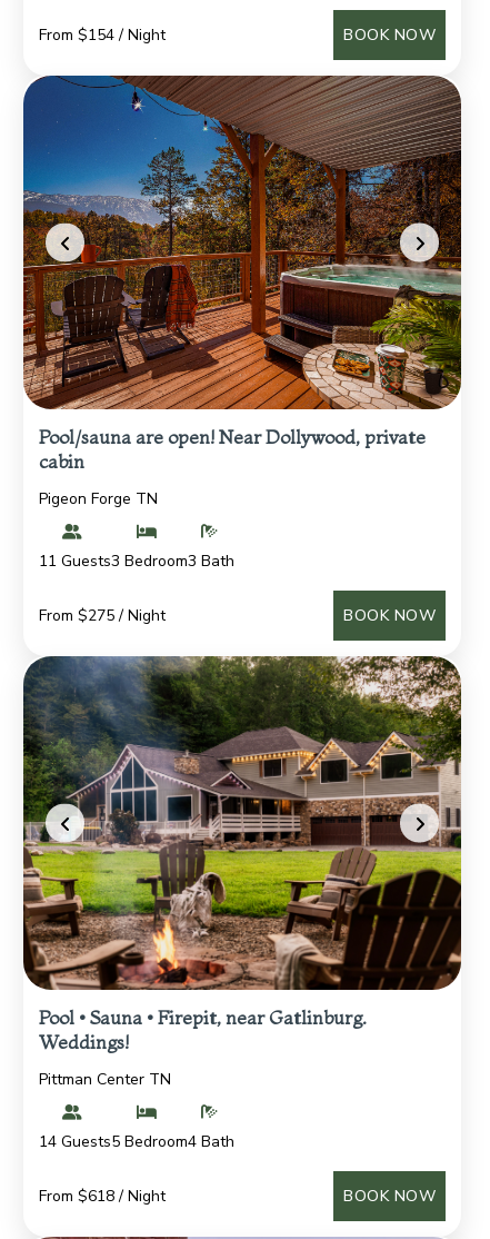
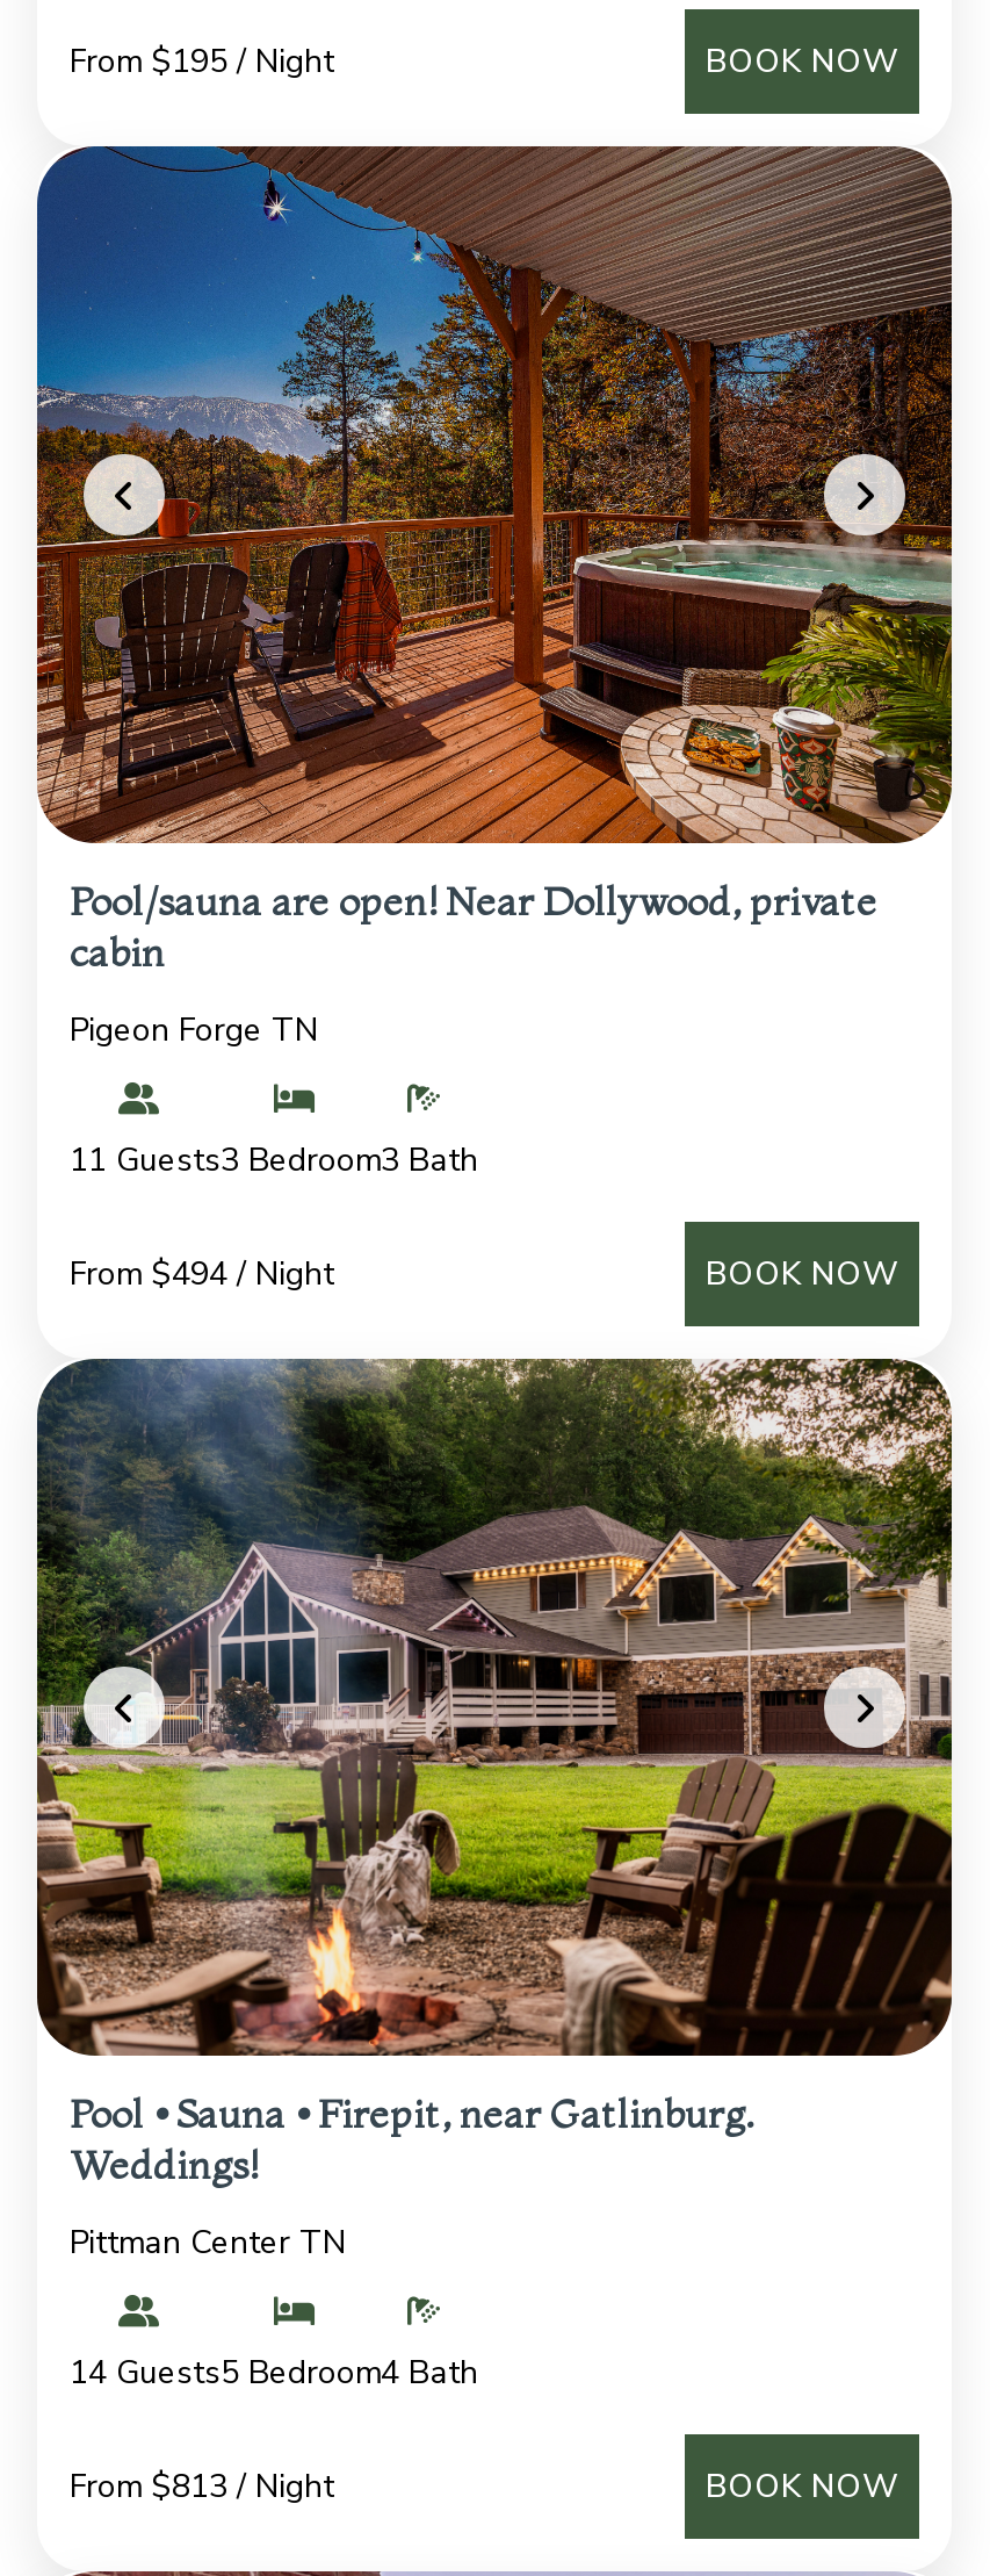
[39,24,166,45] From $154 / Night -> [70,38,334,82] From $195 / Night
[39,604,166,626] From $275 / Night -> [70,1251,334,1295] From $494 / Night
[39,1185,166,1206] From $618 / Night -> [70,2463,334,2507] From $813 / Night

